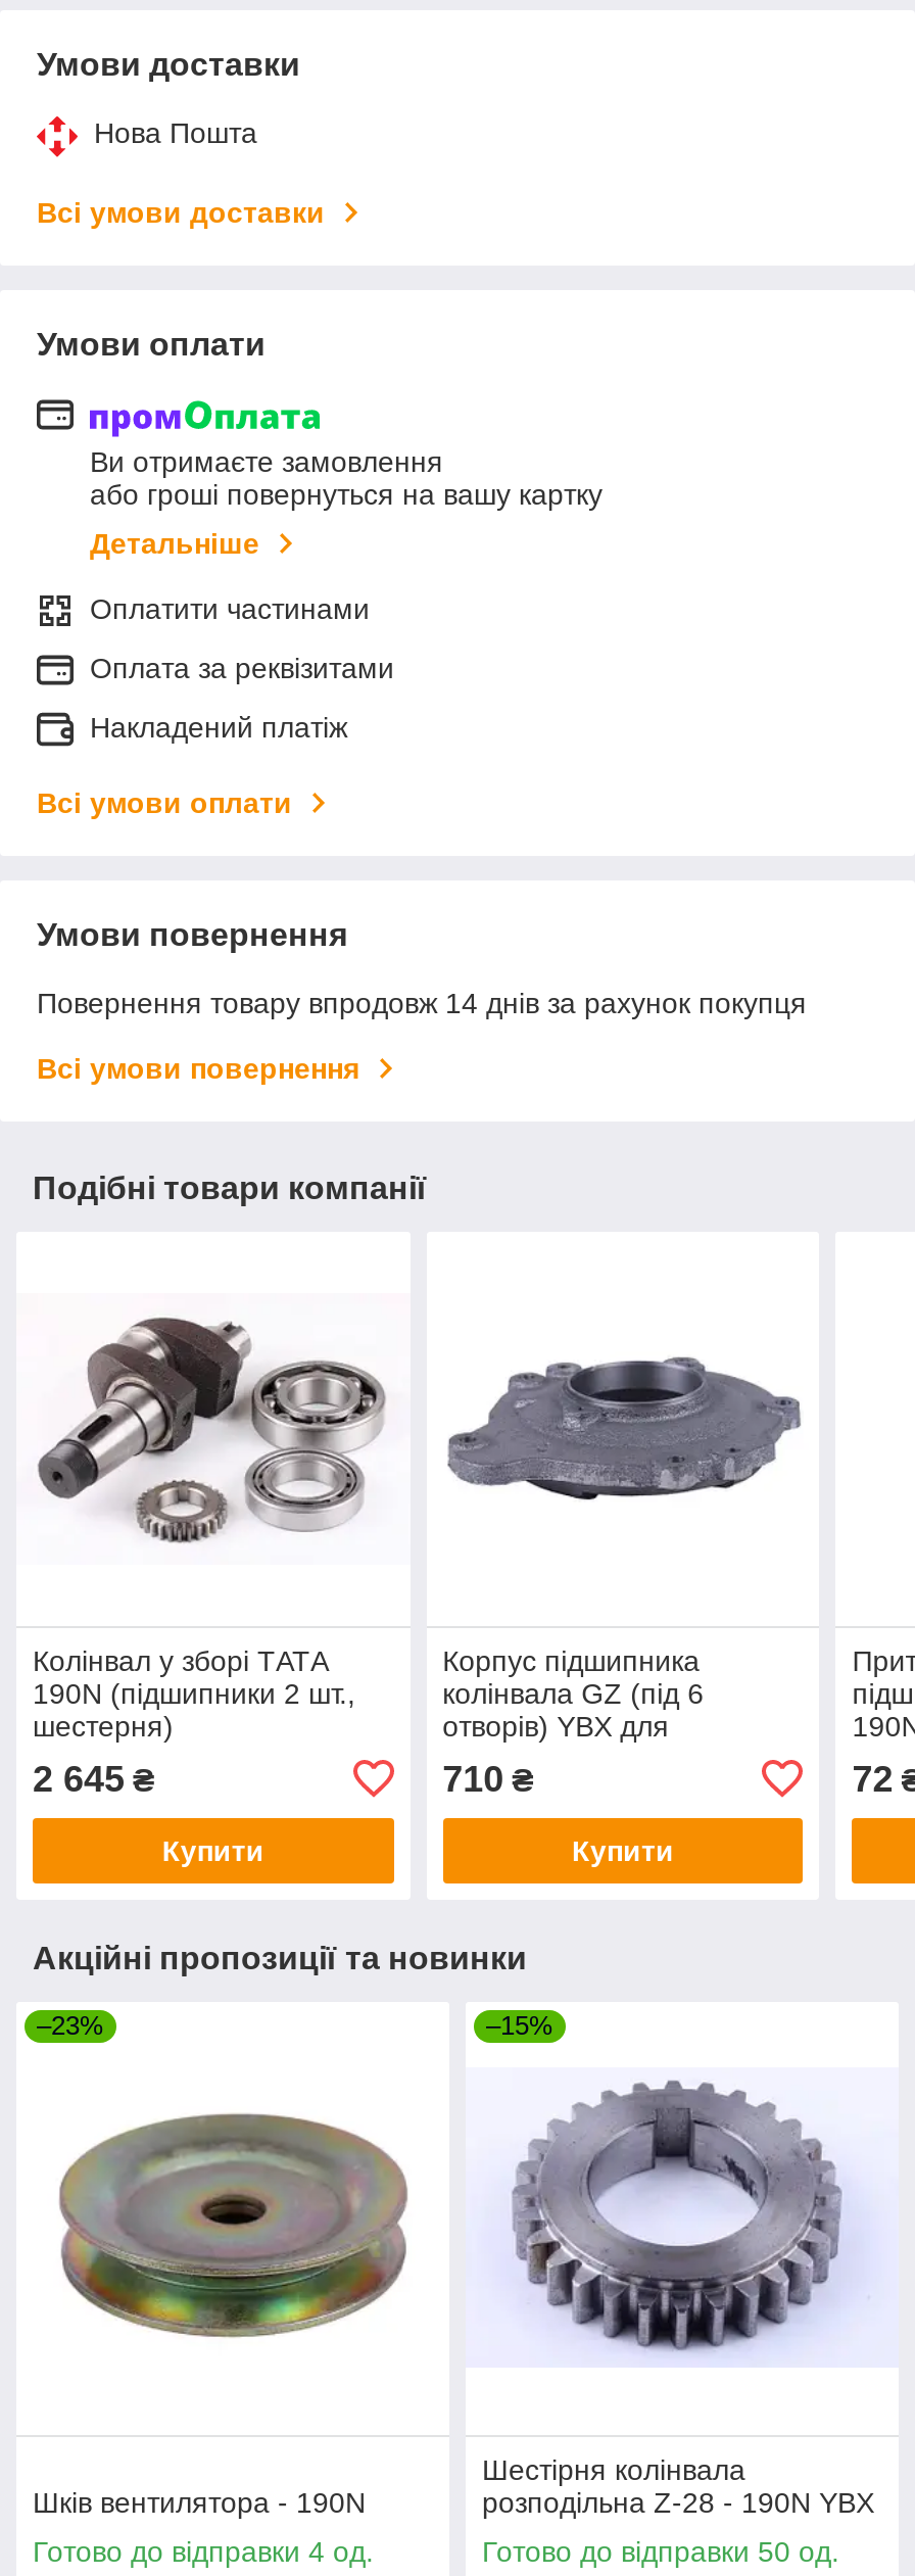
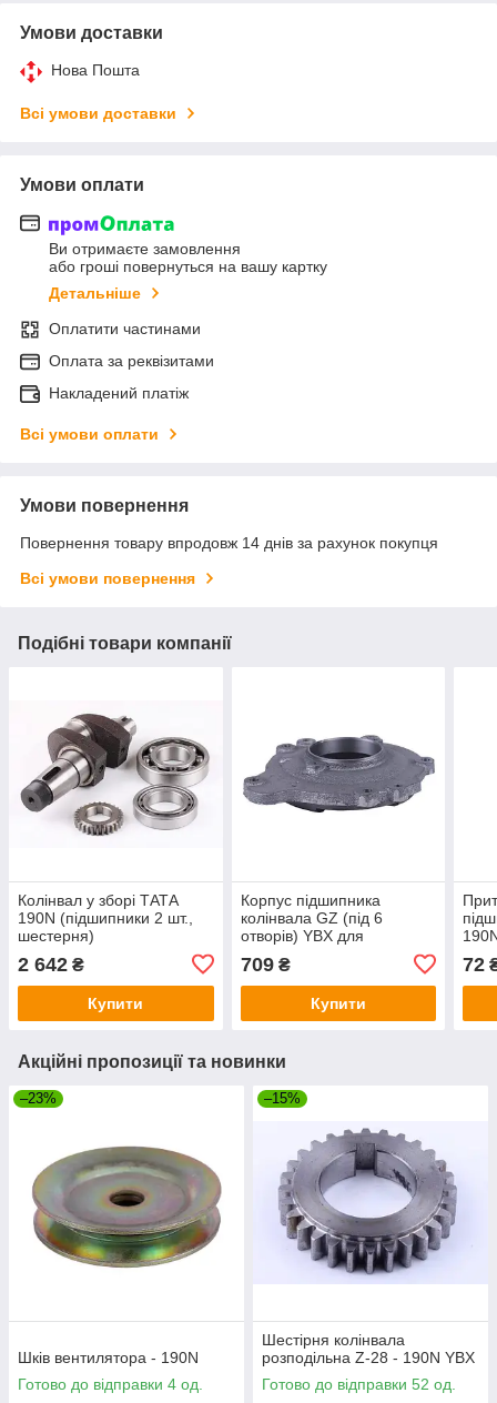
[33,1758,155,1799] 2 645 ₴ -> [18,953,84,975] 2 642 ₴
[442,1758,534,1799] 710 ₴ -> [240,953,290,975] 709 ₴
[482,2535,839,2567] Готово до відправки 50 од. -> [262,1375,456,1393] Готово до відправки 52 од.

